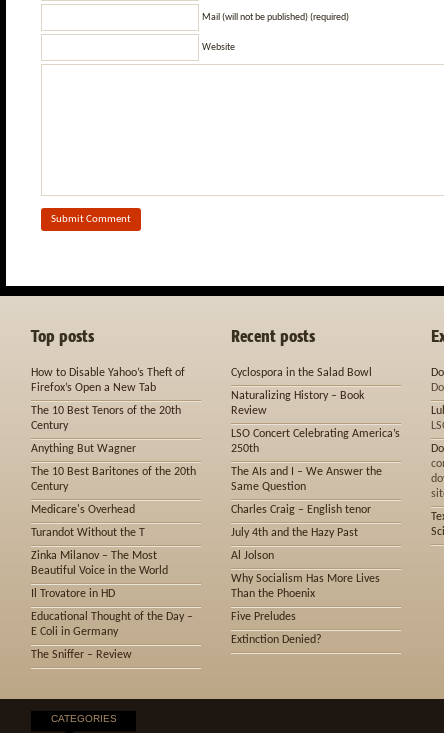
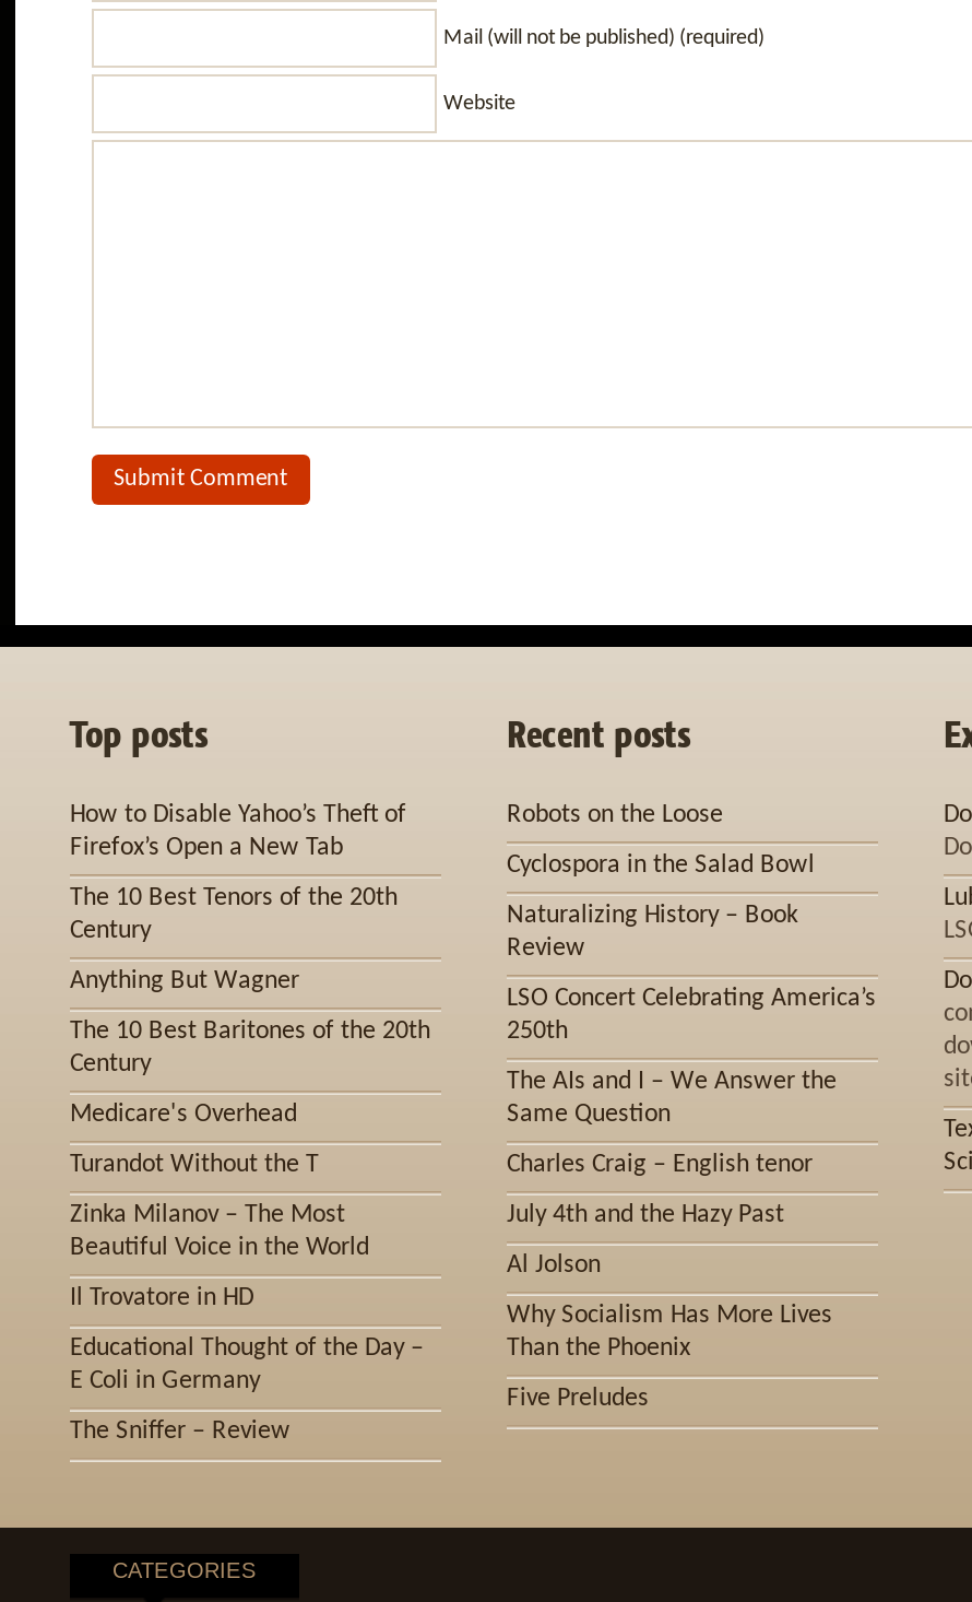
moved [231,367,400,623] -> [507,852,876,1412]: Cyclospora in the Salad Bowl | Naturalizing History – Book | Review | ... | Than the Phoenix | Five Preludes
none -> [507,802,723,828] Robots on the Loose
[231,634,322,646] Extinction Denied? -> none

